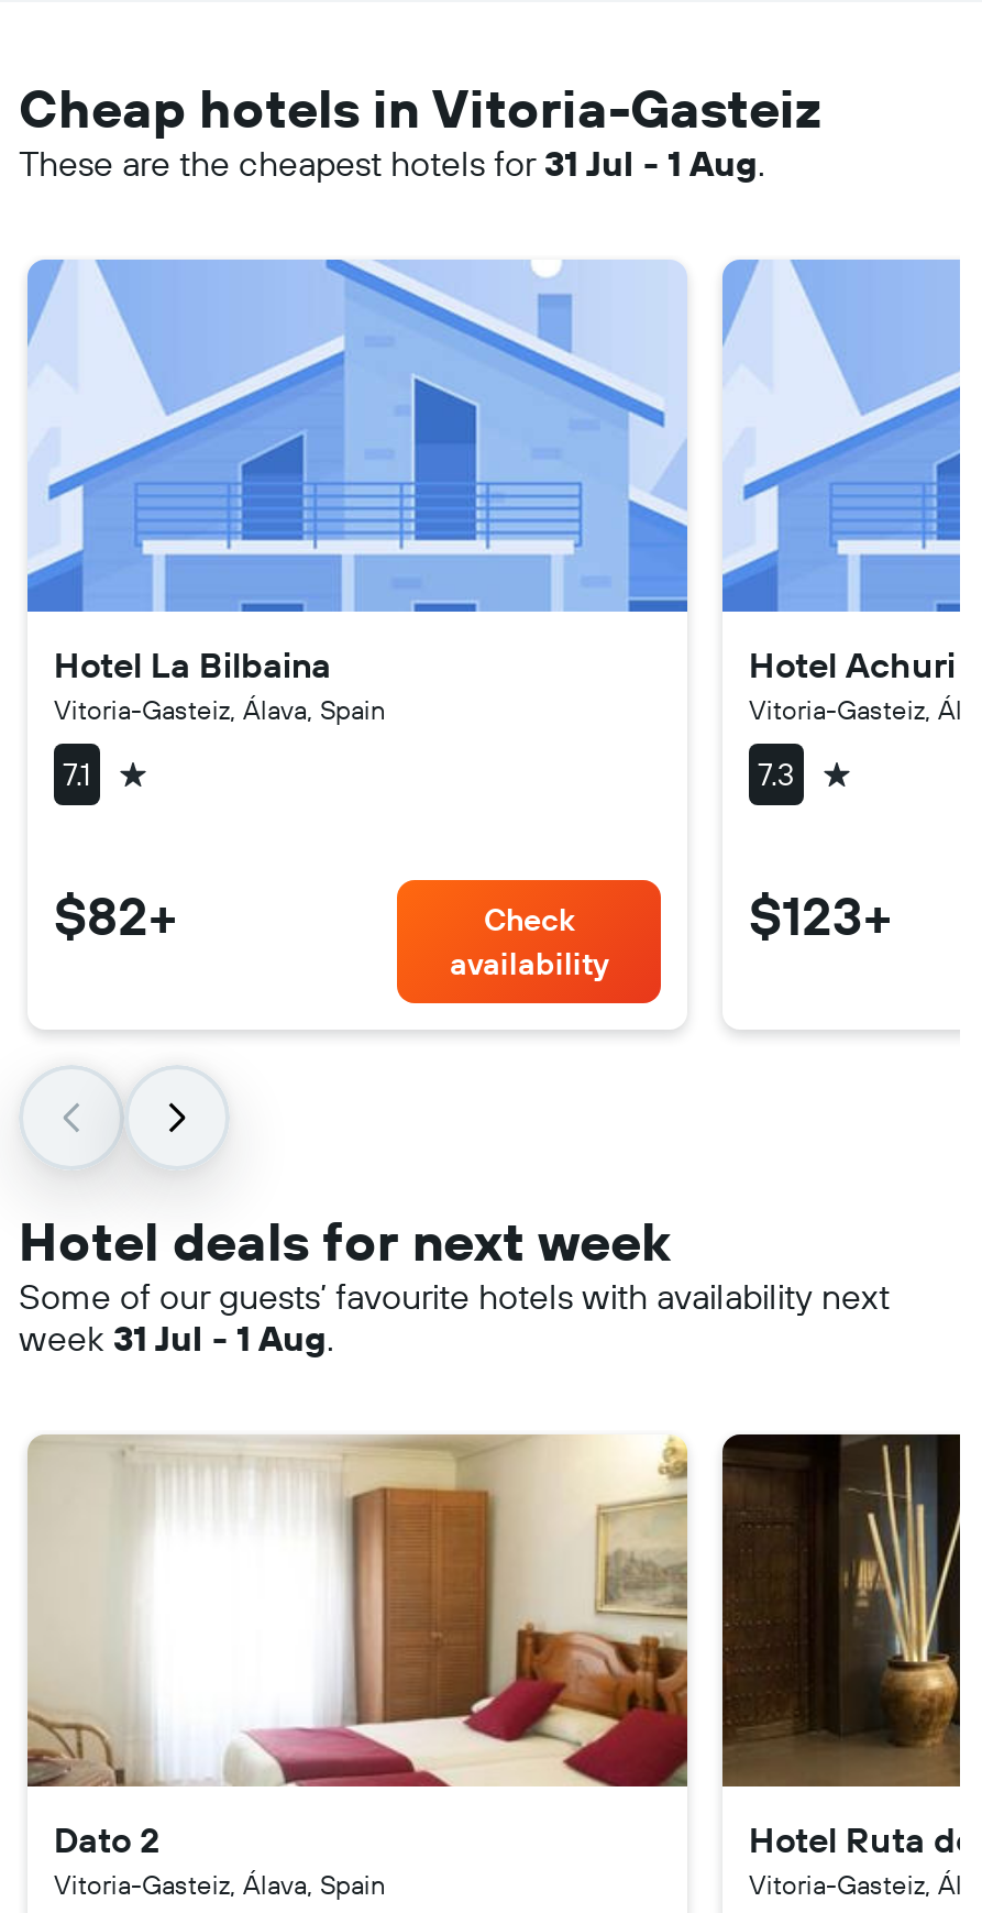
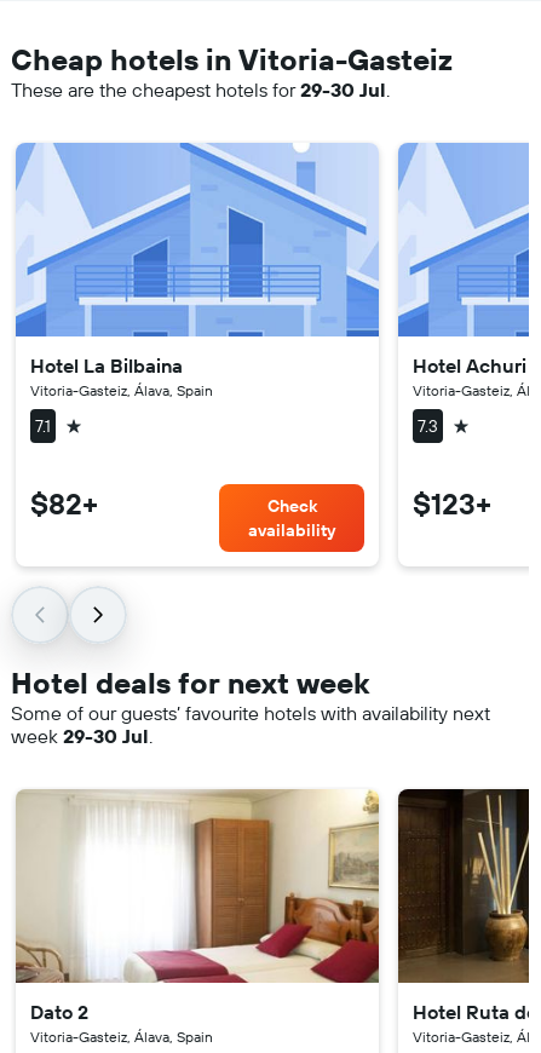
[19,141,764,185] These are the cheapest hotels for 31 Jul - 1 Aug. -> [11,77,390,102] These are the cheapest hotels for 29-30 Jul.
[19,1316,333,1360] week 31 Jul - 1 Aug. -> [11,724,152,748] week 29-30 Jul.

